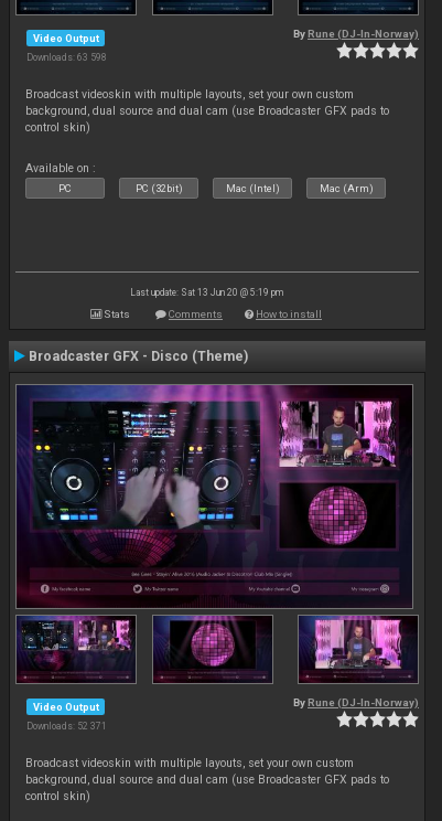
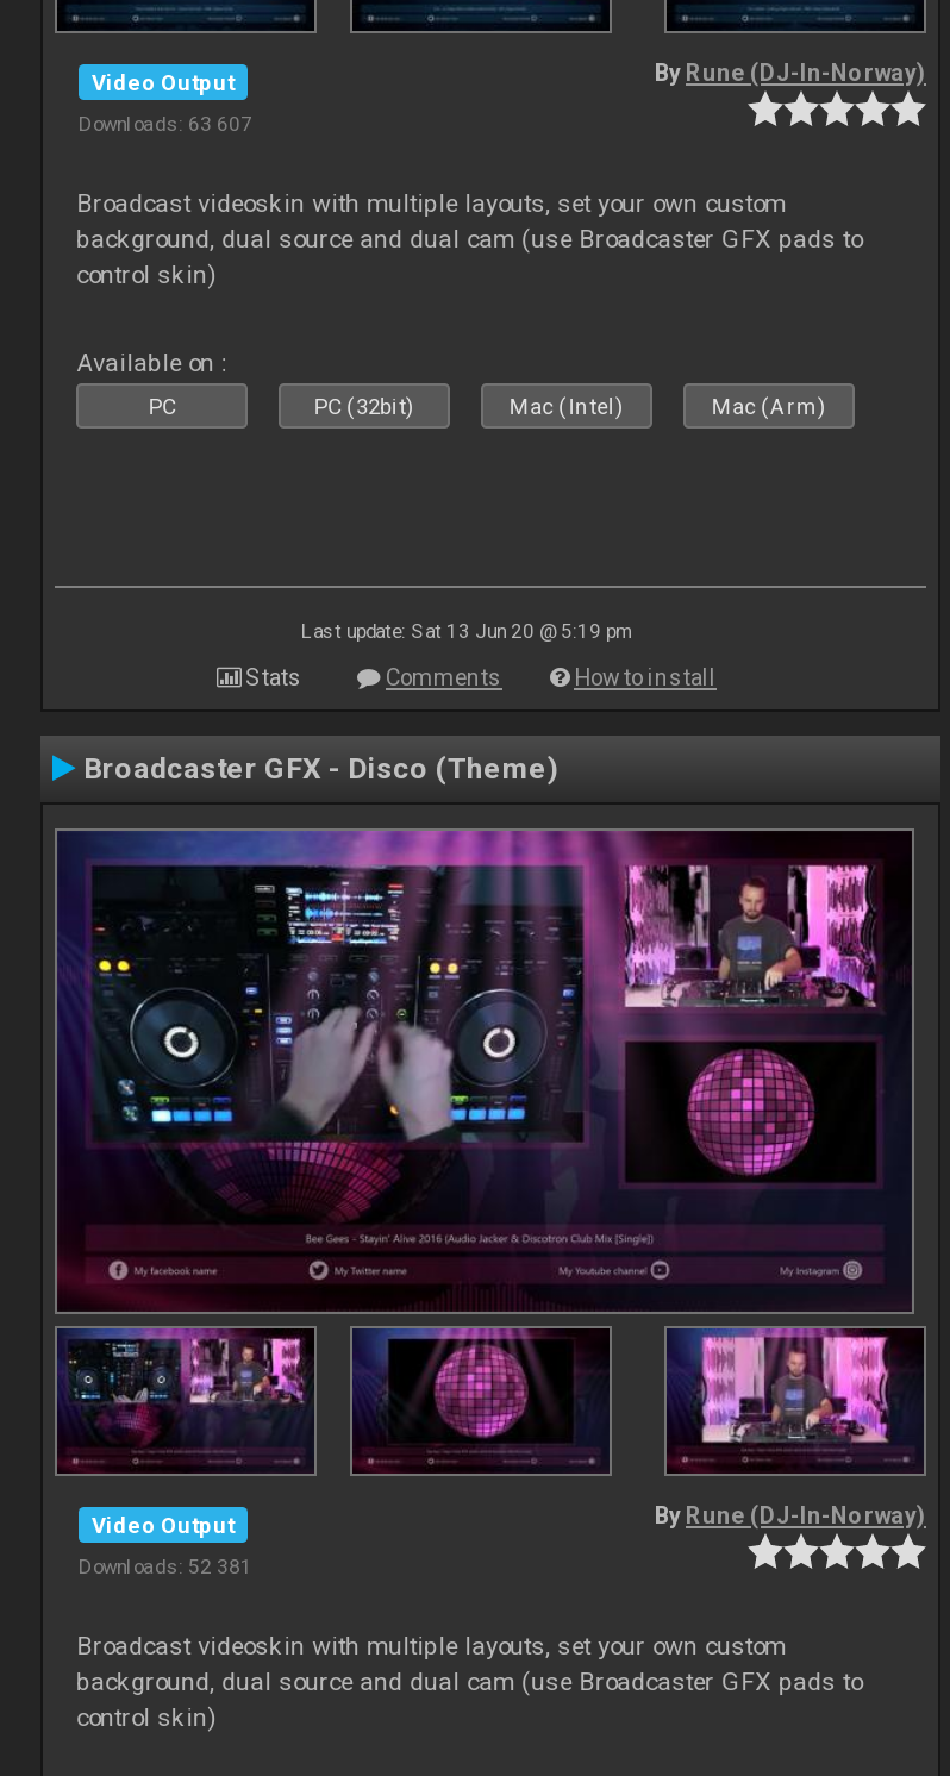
[26,52,107,63] Downloads: 63 598 -> [79,113,252,137] Downloads: 63 607
[26,721,107,732] Downloads: 52 371 -> [79,1556,252,1580] Downloads: 52 381

